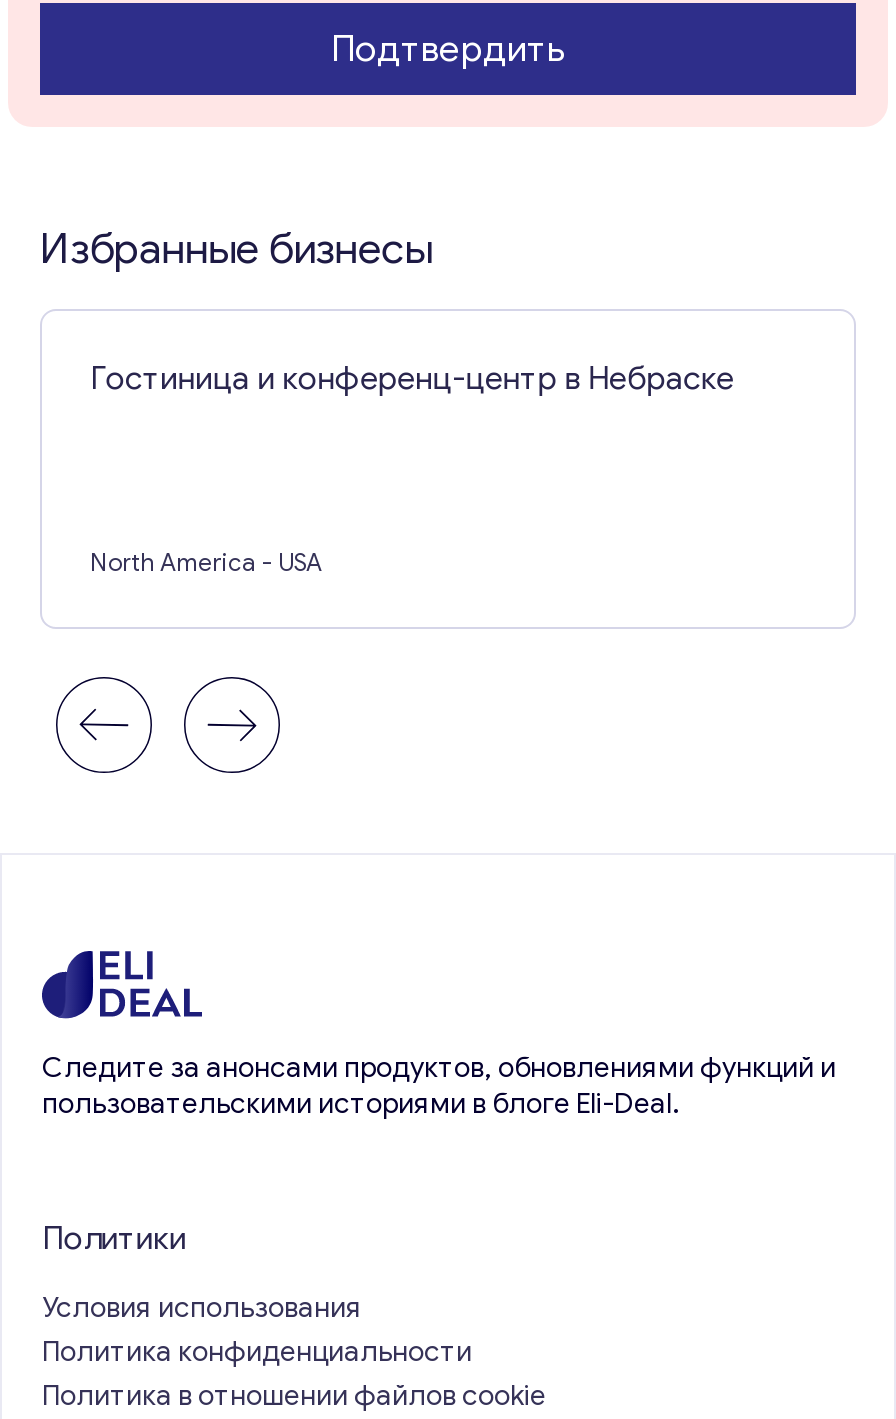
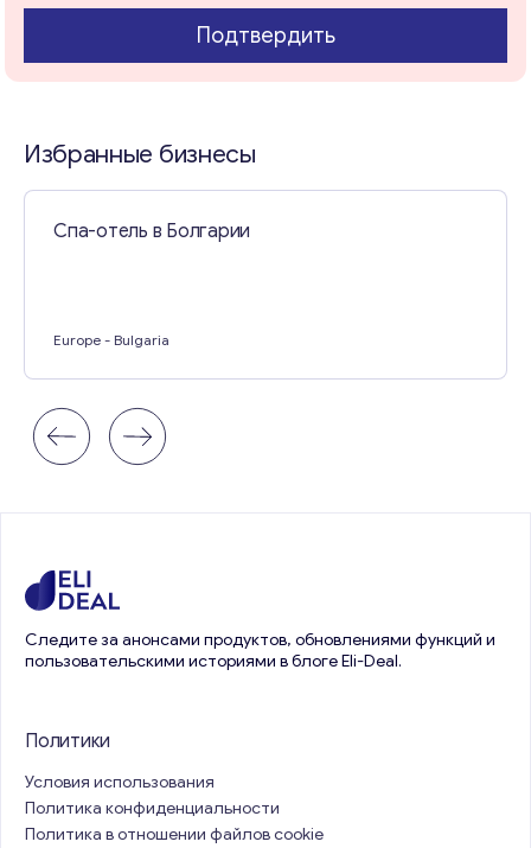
[90,359,734,399] Гостиница и конференц-центр в Небраске -> [53,219,250,243] Спа-отель в Болгарии
[90,547,322,577] North America - USA -> [53,331,169,349] Europe - Bulgaria

